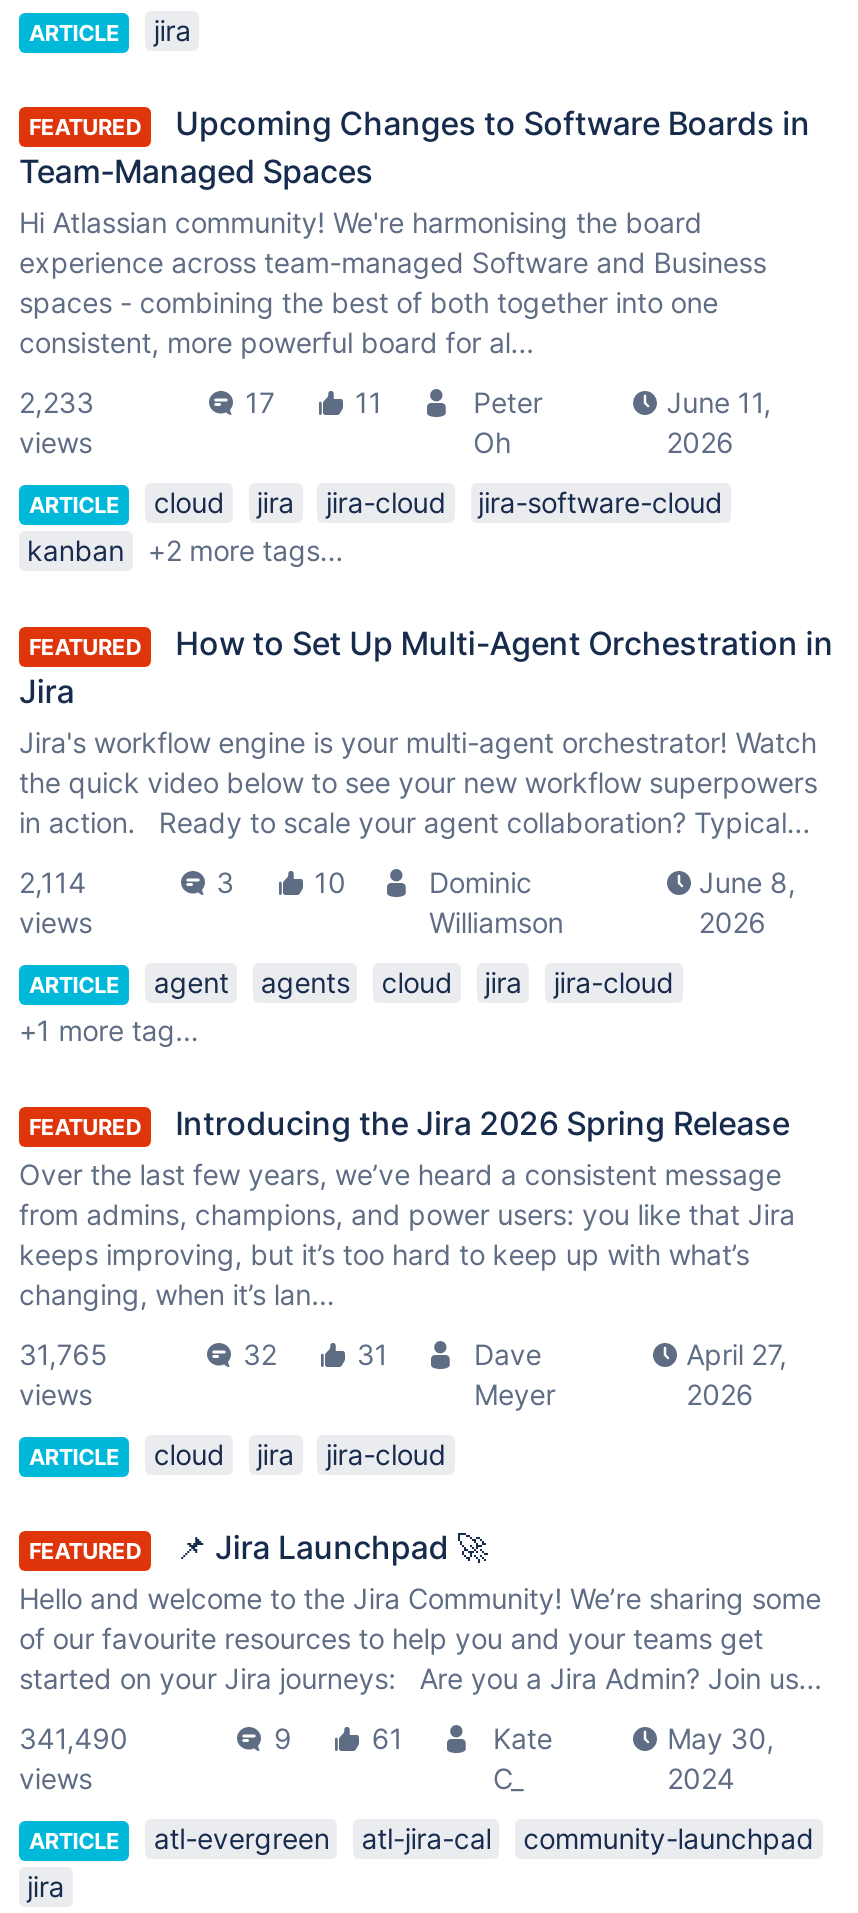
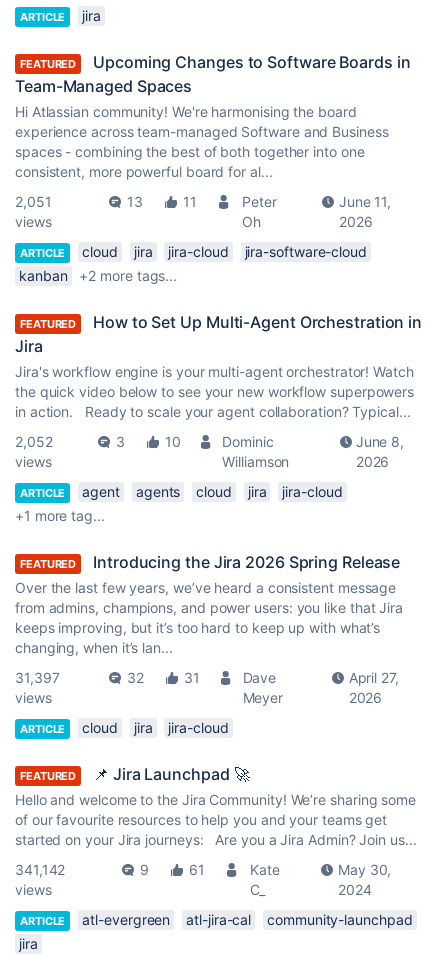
[19,385,94,419] 2,233 -> [15,193,52,210] 2,051
[245,385,275,419] 17 -> [127,193,143,210] 13
[19,865,86,899] 2,114 -> [15,433,53,450] 2,052
[19,1337,108,1371] 31,765 -> [15,669,59,686] 31,397
[19,1721,128,1755] 341,490 -> [15,861,65,878] 341,142

